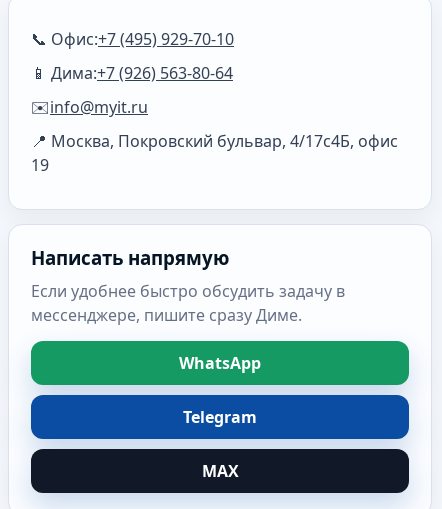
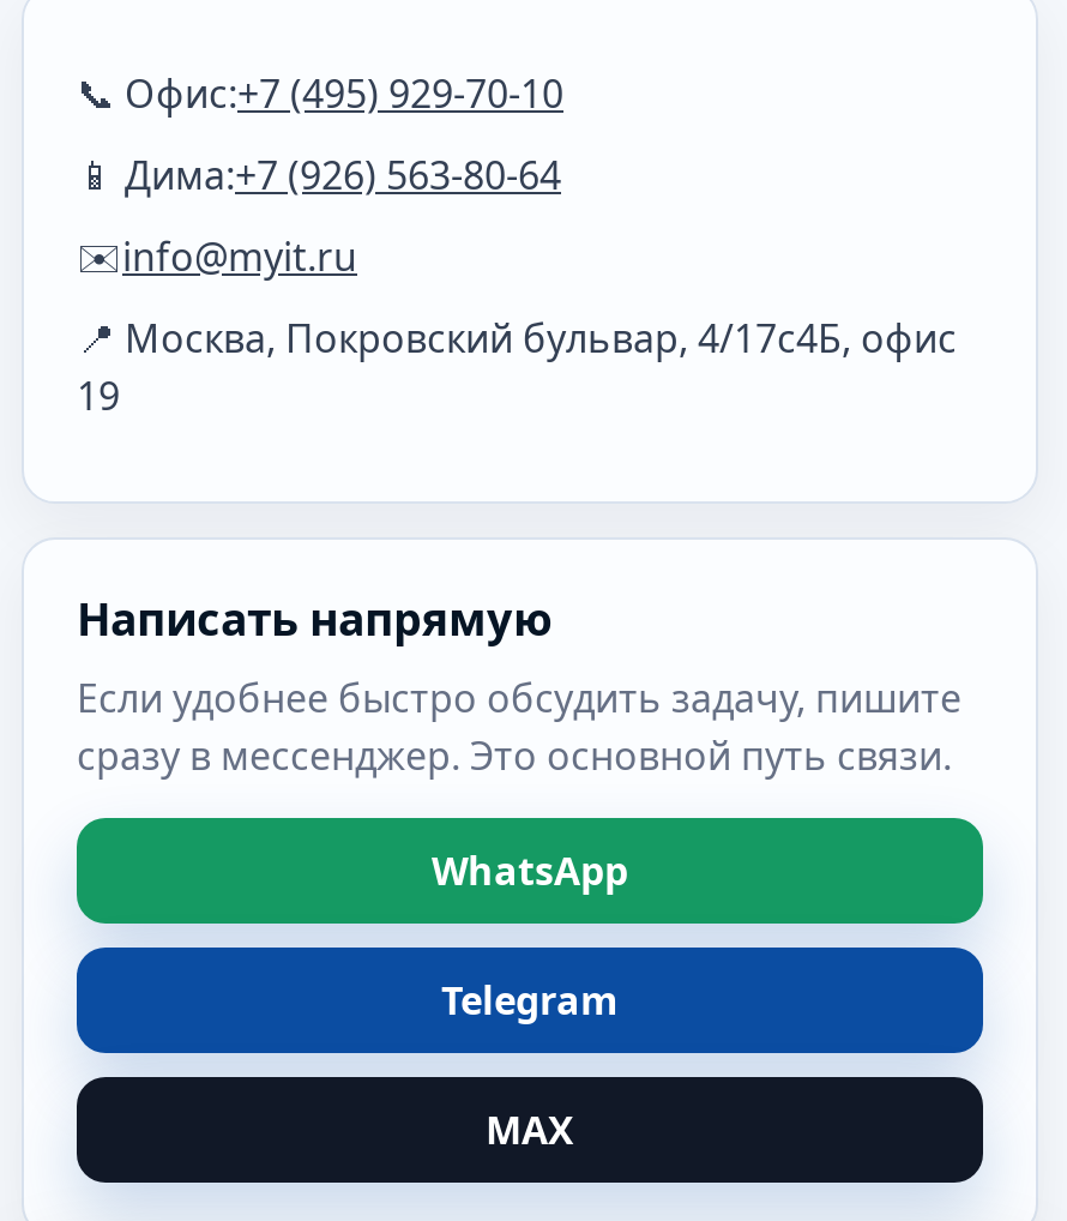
[31,280,345,326] Если удобнее быстро обсудить задачу в | мессенджере, пишите сразу Диме. -> [77,672,961,782] Если удобнее быстро обсудить задачу, пишите | сразу в мессенджер. Это основной путь связи.

